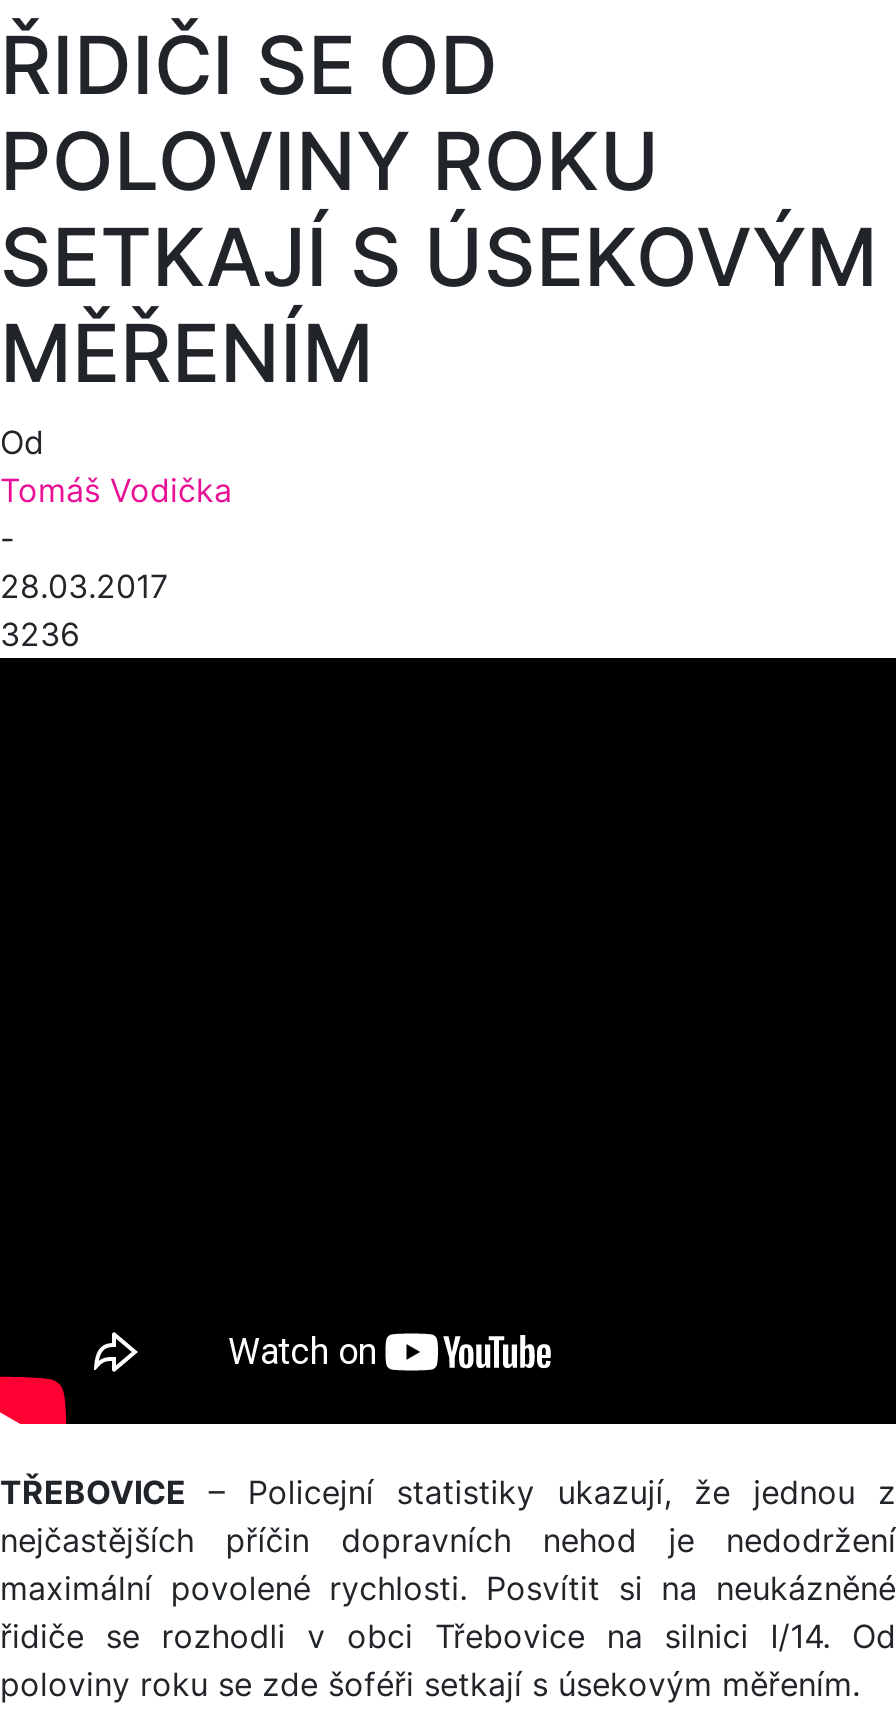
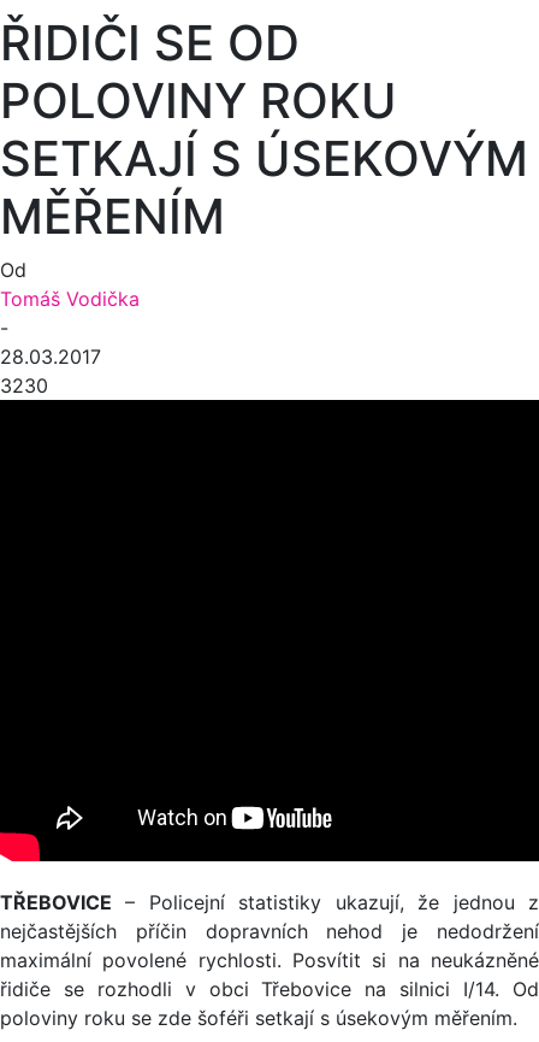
[0,614,80,654] 3236 -> [0,373,48,398] 3230

